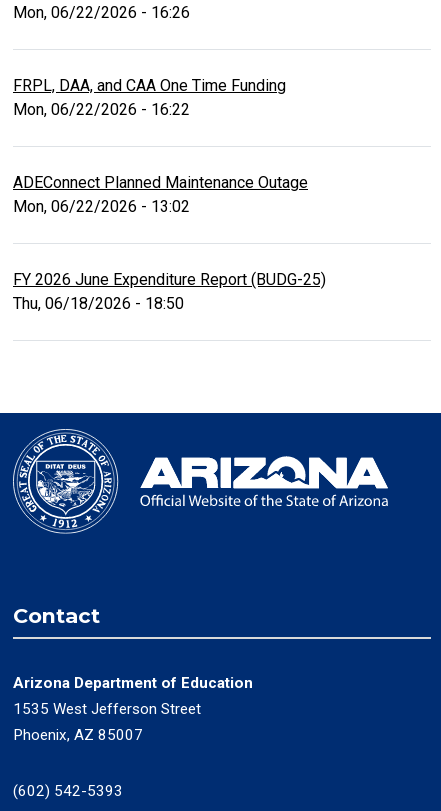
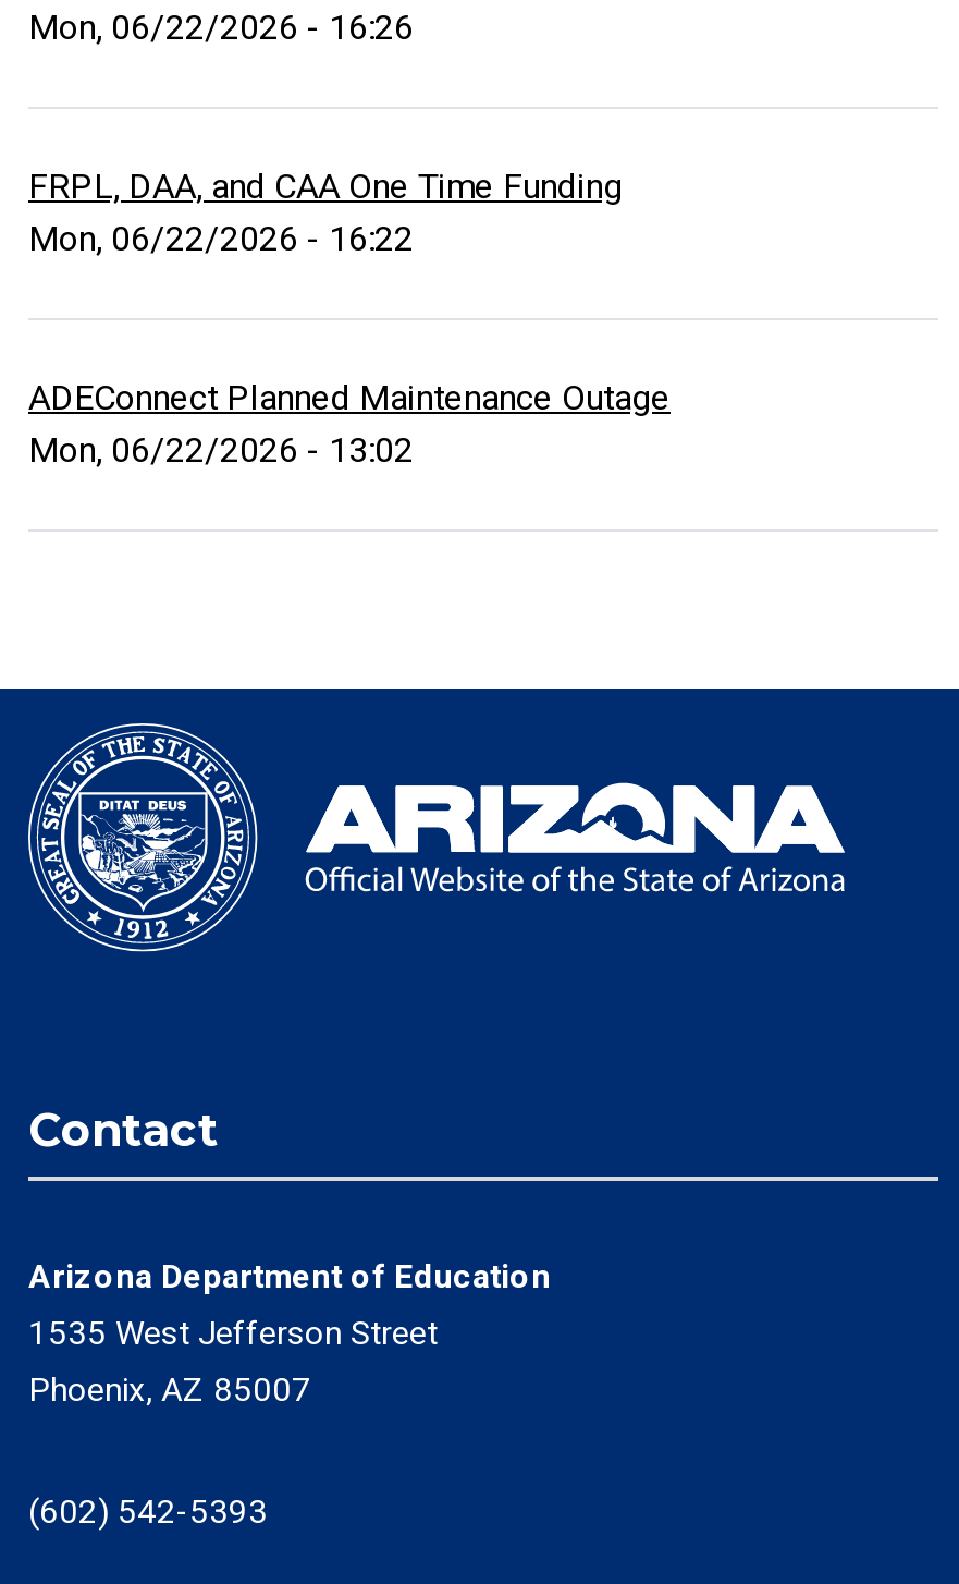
[13,270,326,313] FY 2026 June Expenditure Report (BUDG-25) | Thu, 06/18/2026 - 18:50 -> none

